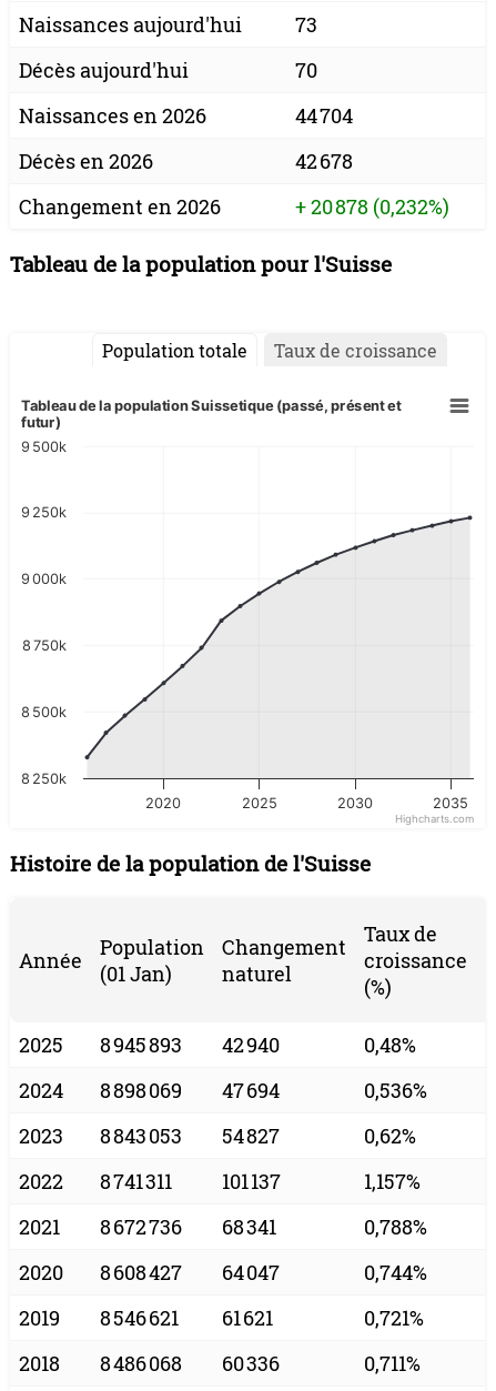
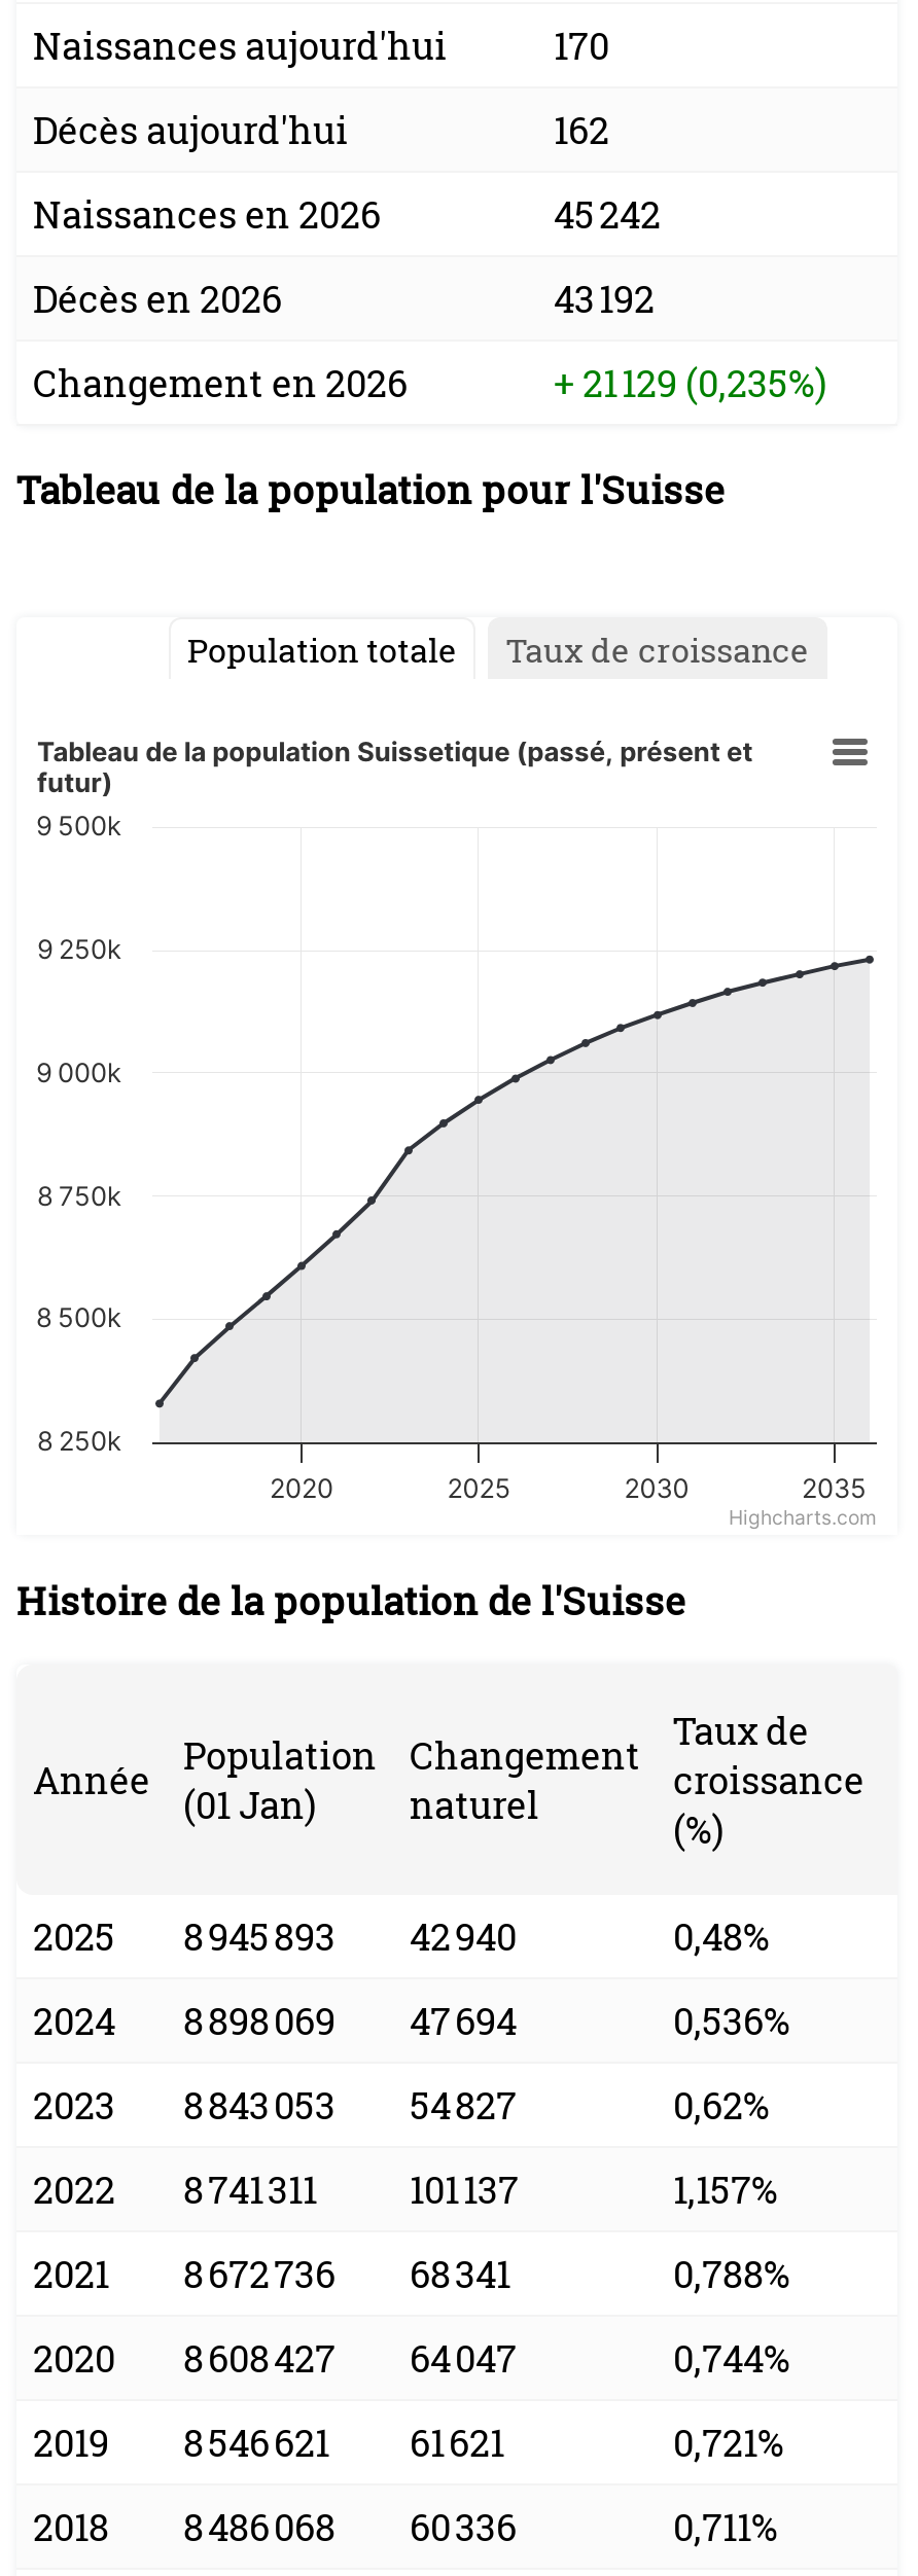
[295,11,317,37] 73 -> [554,20,609,69] 170
[295,56,317,83] 70 -> [554,104,609,153] 162
[295,102,353,128] 44 704 -> [554,188,661,238] 45 242
[295,147,353,174] 42 678 -> [554,273,655,322] 43 192
[295,193,449,219] + 20 878 (0,232%) -> [554,357,827,407] + 21 129 (0,235%)

